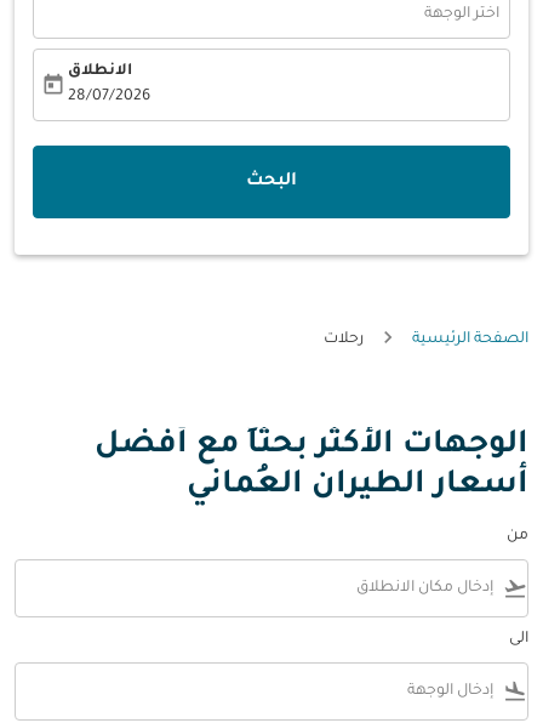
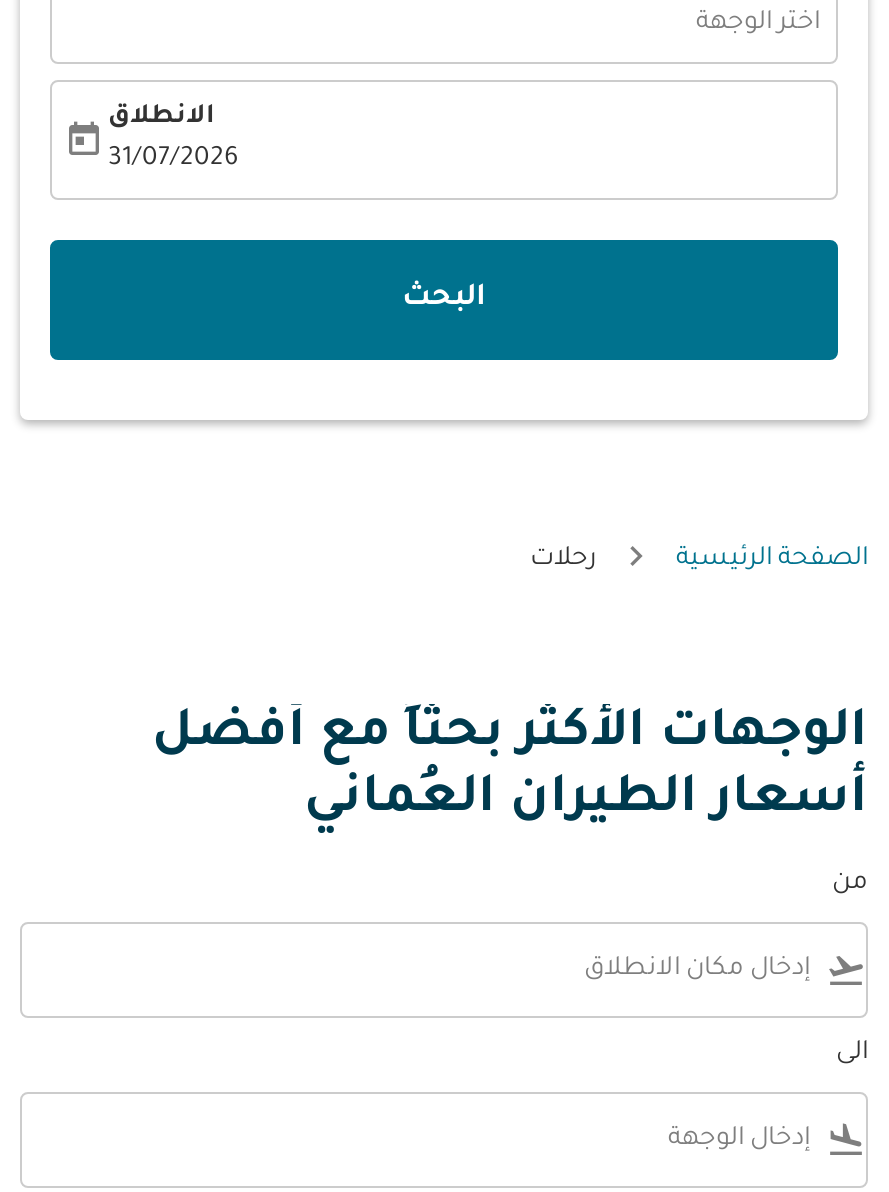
[68,89,150,106] 28/07/2026 -> [108,146,238,174] 31/07/2026

